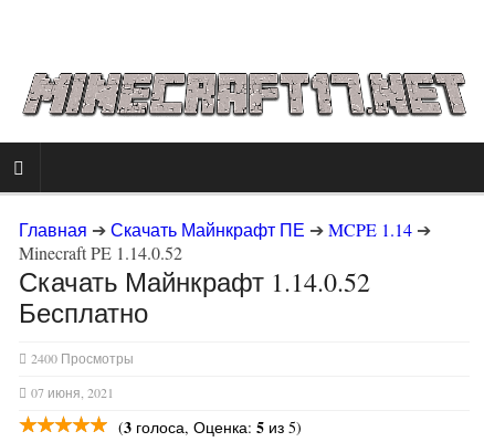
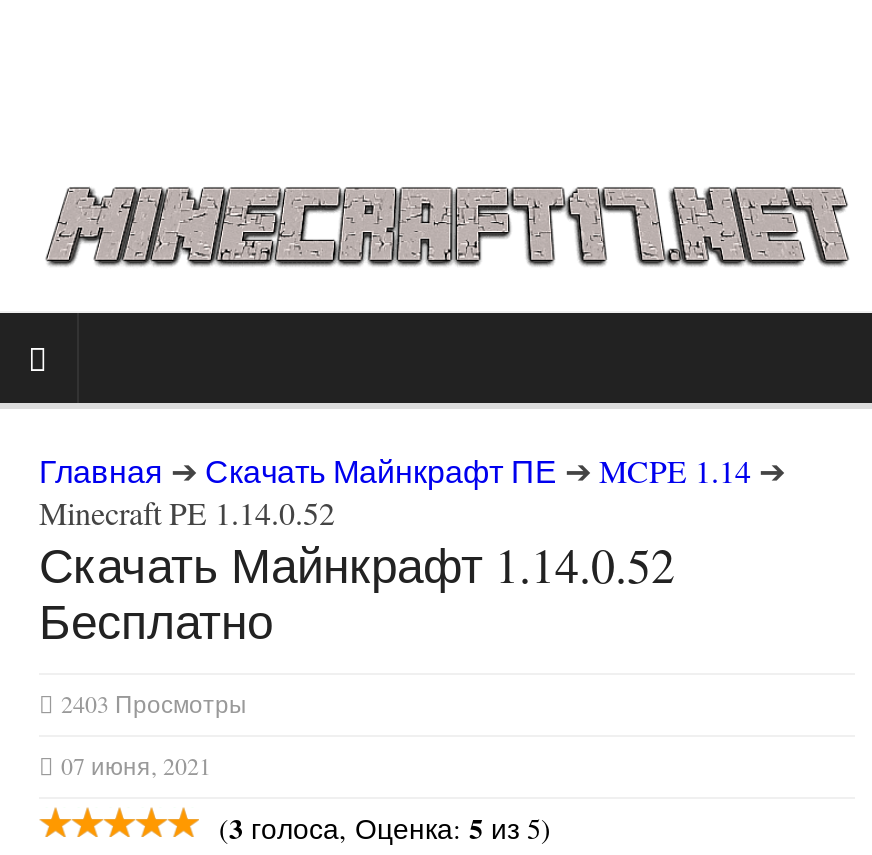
[31,349,134,367] 2400 Просмотры -> [61,687,247,719] 2403 Просмотры

